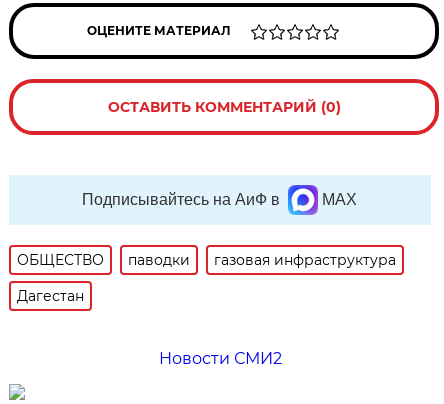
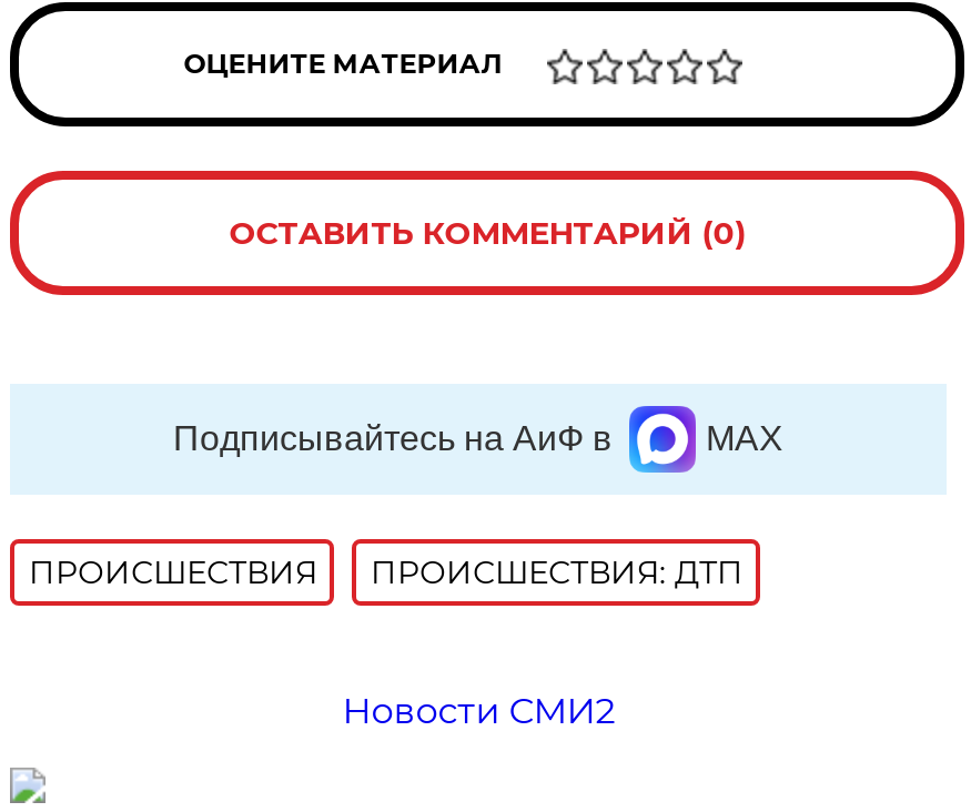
[17,251,396,305] ОБЩЕСТВО | паводки | газовая инфраструктура | Дагестан -> [29,553,743,593] ПРОИСШЕСТВИЯ | ПРОИСШЕСТВИЯ: ДТП

